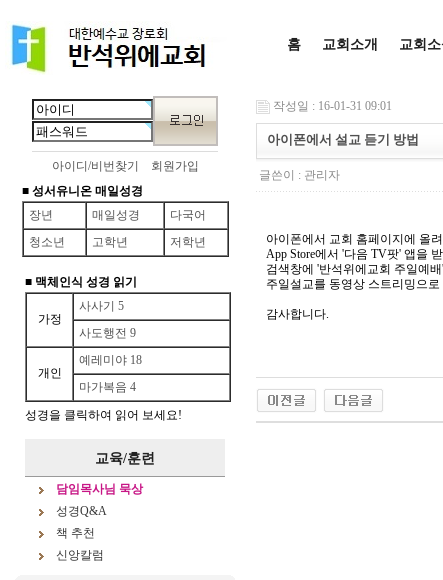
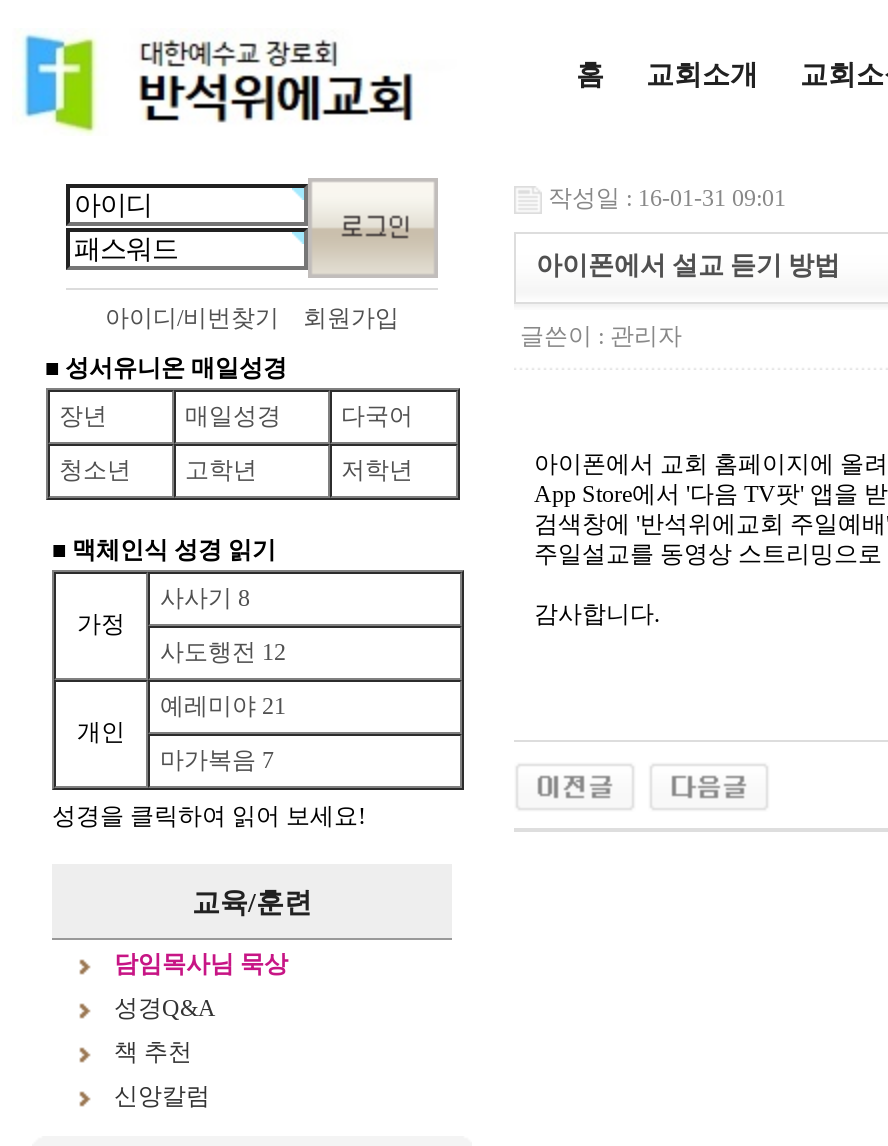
[79,299,124,313] 사사기 5 -> [160,584,250,612] 사사기 8
[79,326,136,340] 사도행전 9 -> [160,638,286,666] 사도행전 12
[79,353,142,367] 예레미야 18 -> [160,692,286,720] 예레미야 21
[79,380,136,394] 마가복음 4 -> [160,746,274,774] 마가복음 7

